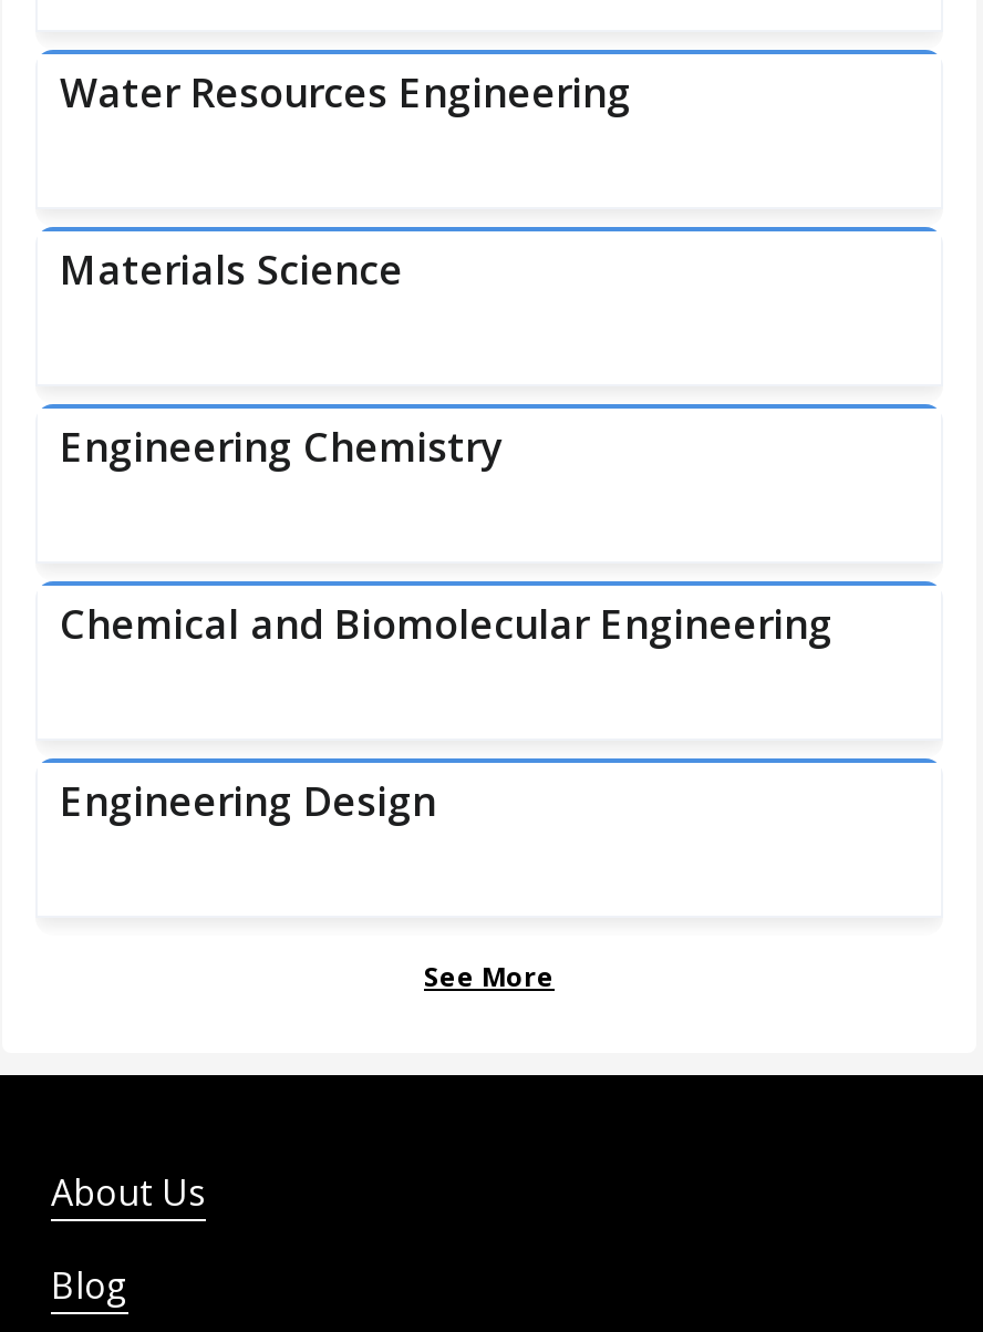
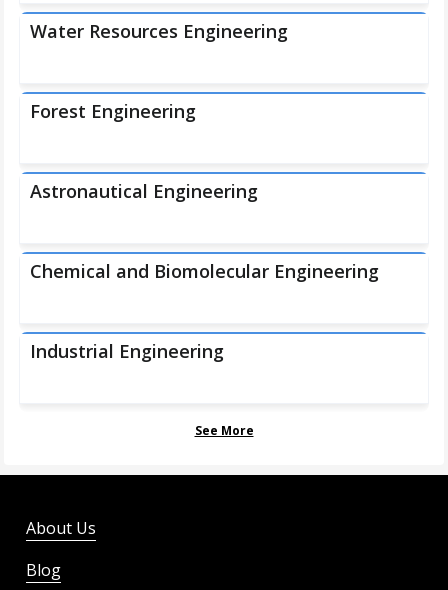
[60,242,403,296] Materials Science -> [30,99,196,123] Forest Engineering
[60,420,503,473] Engineering Chemistry -> [30,179,258,203] Astronautical Engineering
[60,774,436,827] Engineering Design -> [30,339,224,363] Industrial Engineering

